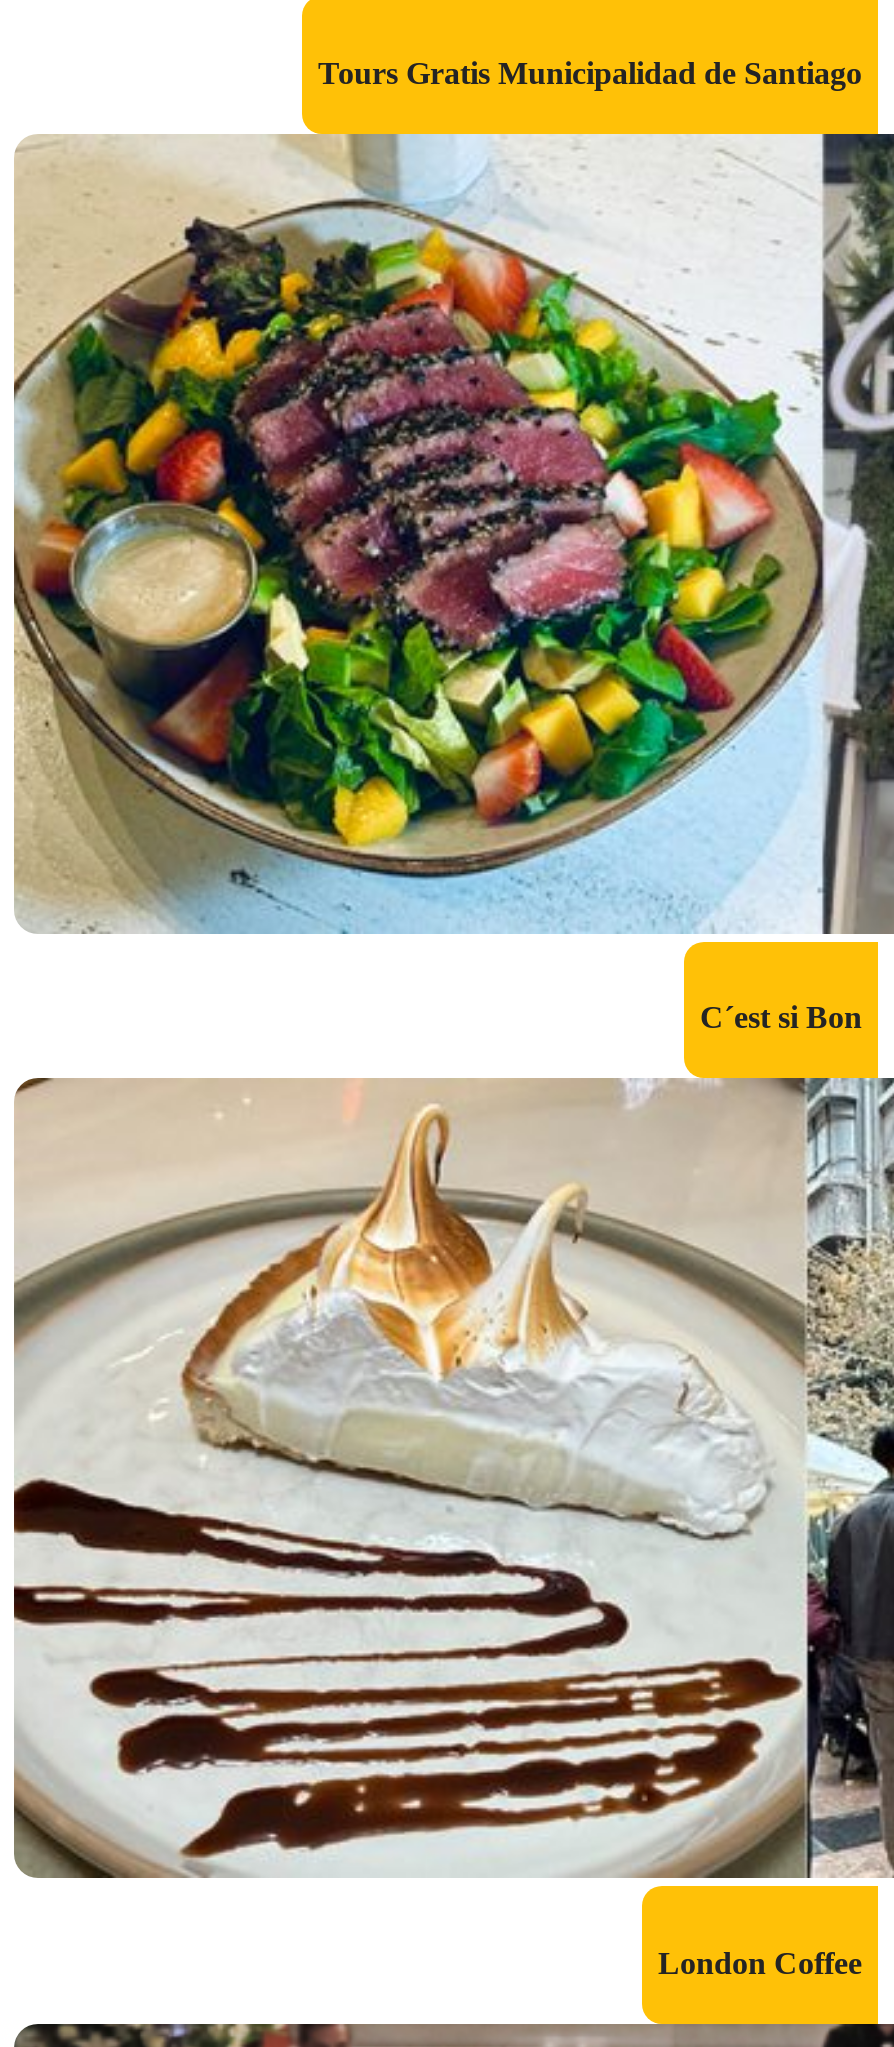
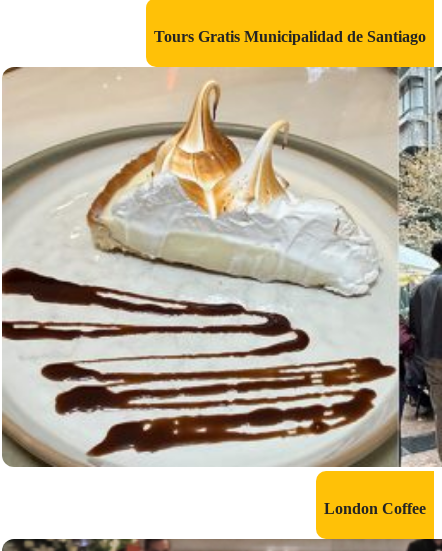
[12,132,888,1080] [image] | C´est si Bon -> none

